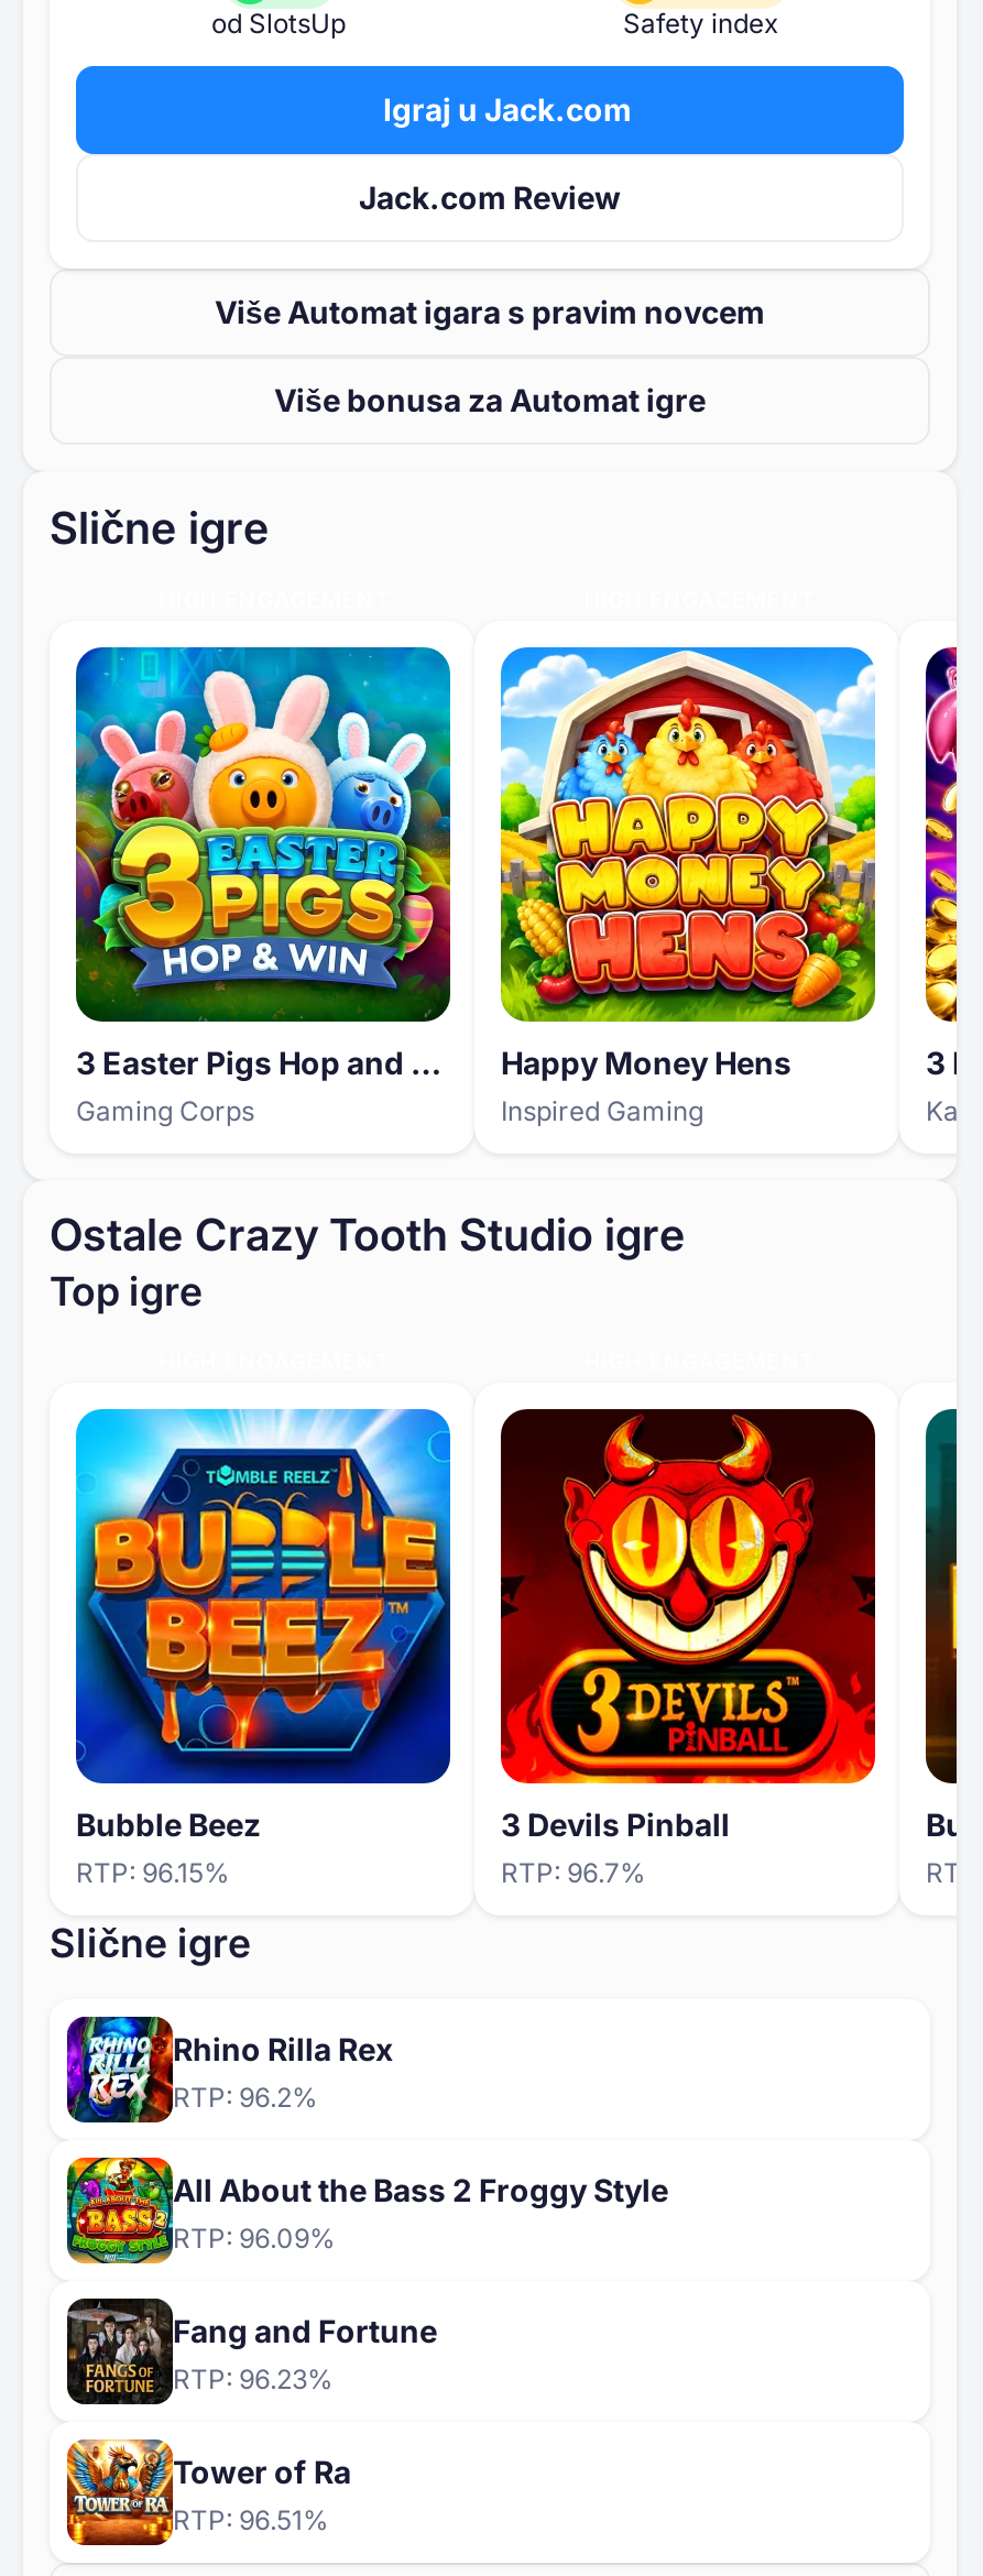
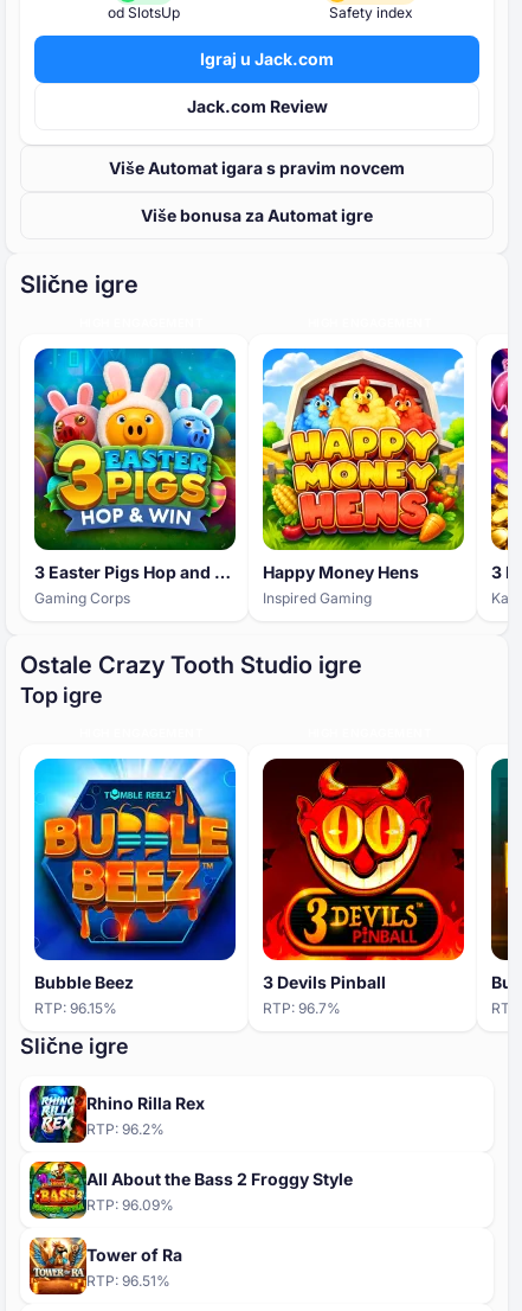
[65,2296,437,2404] [image] | Fang and Fortune | RTP: 96.23% -> none

